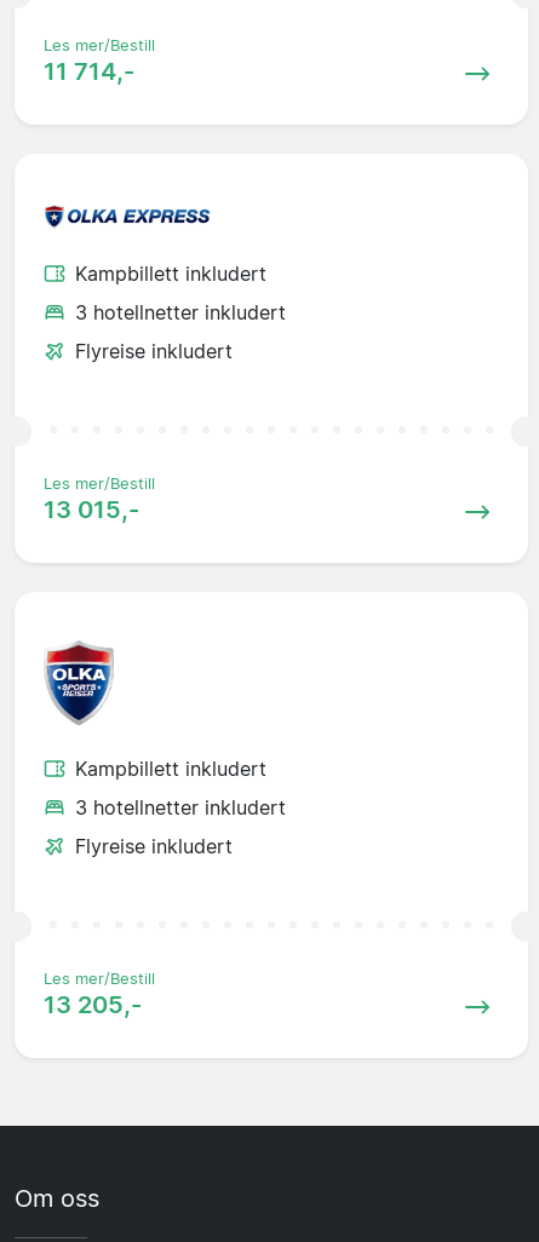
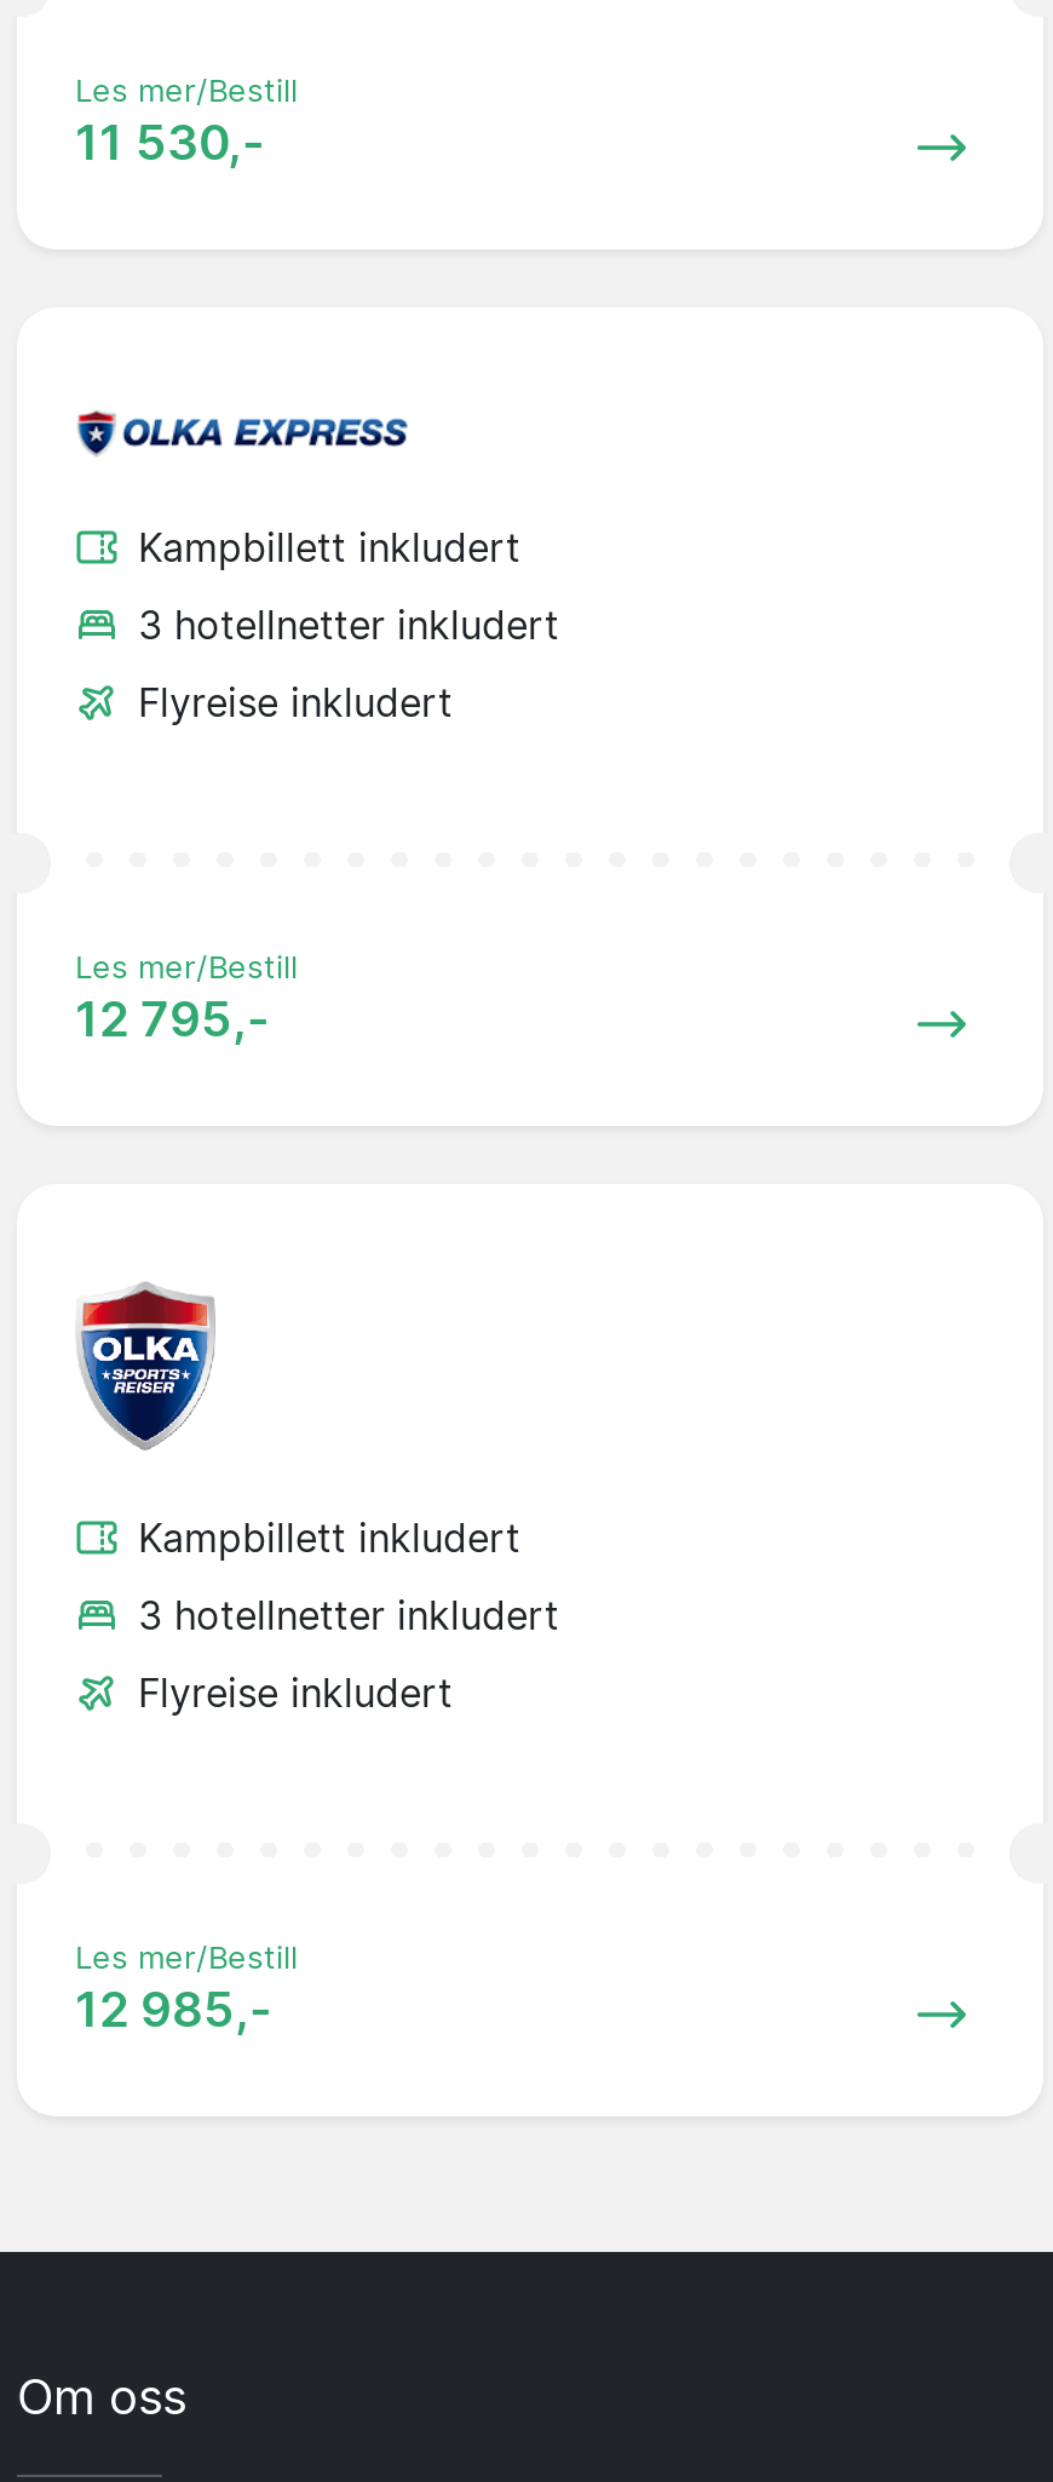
[44,57,134,86] 11 714,- -> [75,115,264,173] 11 530,-
[44,496,139,525] 13 015,- -> [75,991,269,1049] 12 795,-
[44,991,142,1020] 13 205,- -> [75,1982,271,2040] 12 985,-

